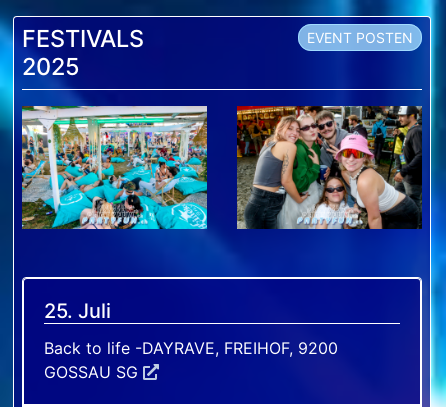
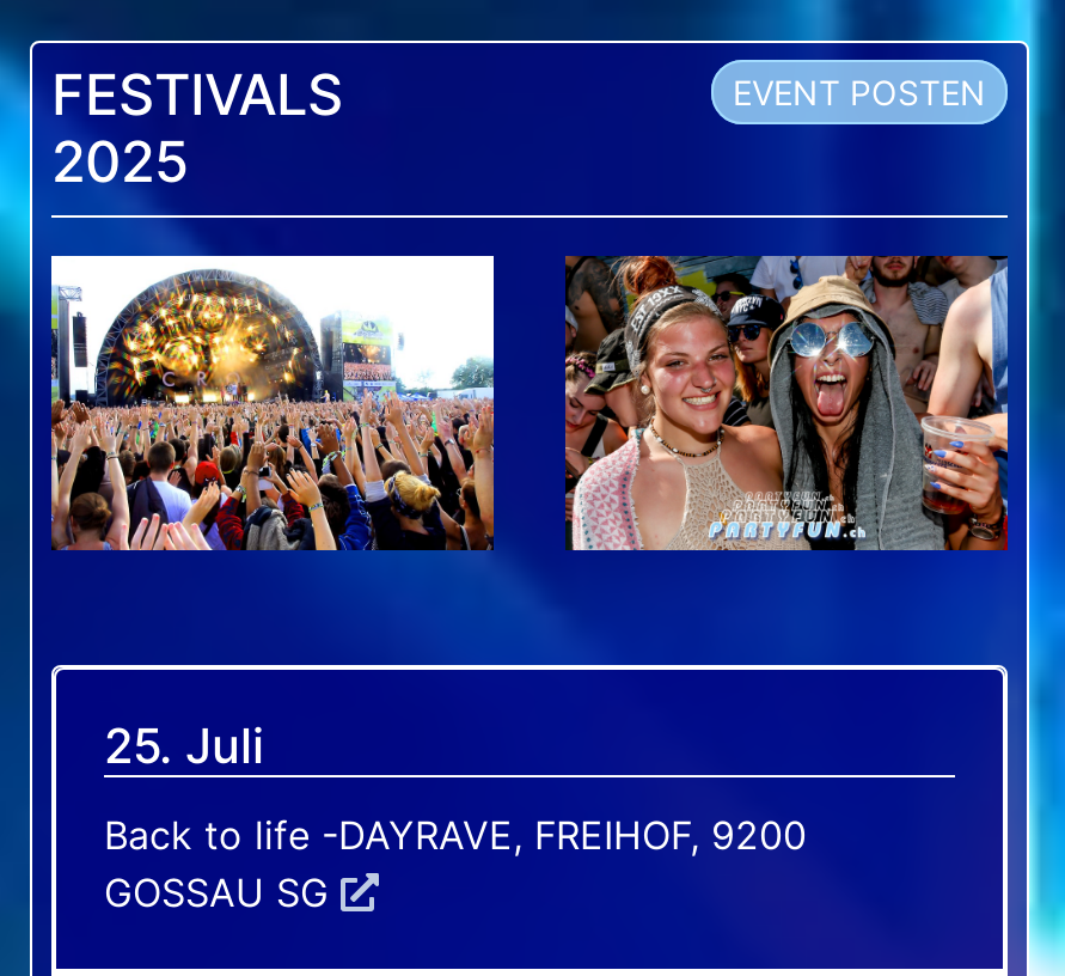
[21,105,208,230] [image] -> [49,254,496,553] [image]
[236,105,423,230] [image] -> [563,254,1010,553] [image]

